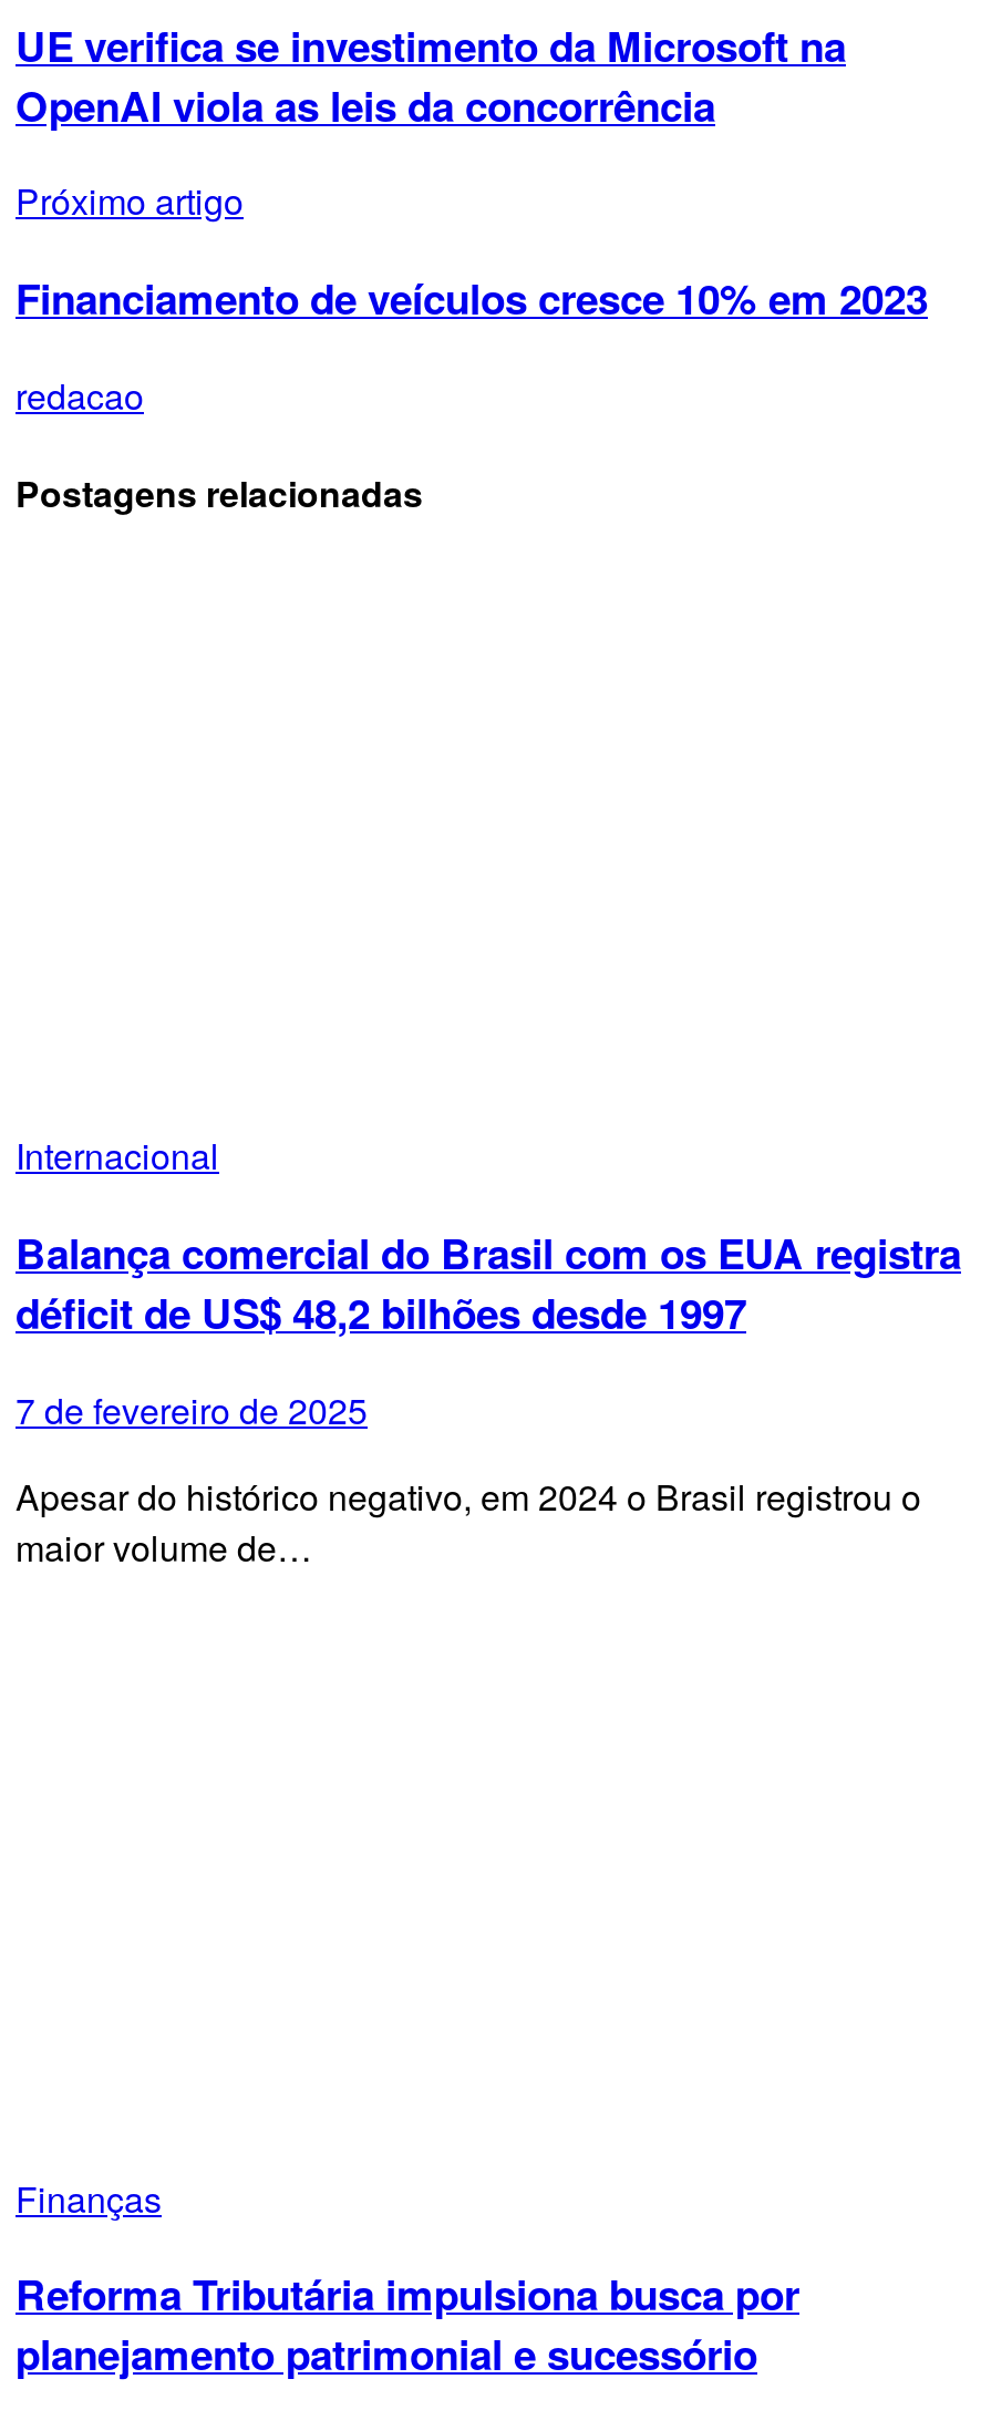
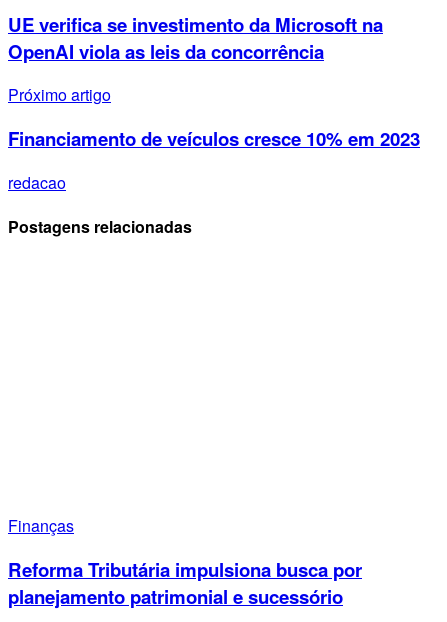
[16,1130,961,1572] Internacional | Balança comercial do Brasil com os EUA registra | déficit de US$ 48,2 bilhões desde 1997 | 7 de fevereiro de 2025 | Apesar do histórico negativo, em 2024 o Brasil registrou o | maior volume de… -> none

